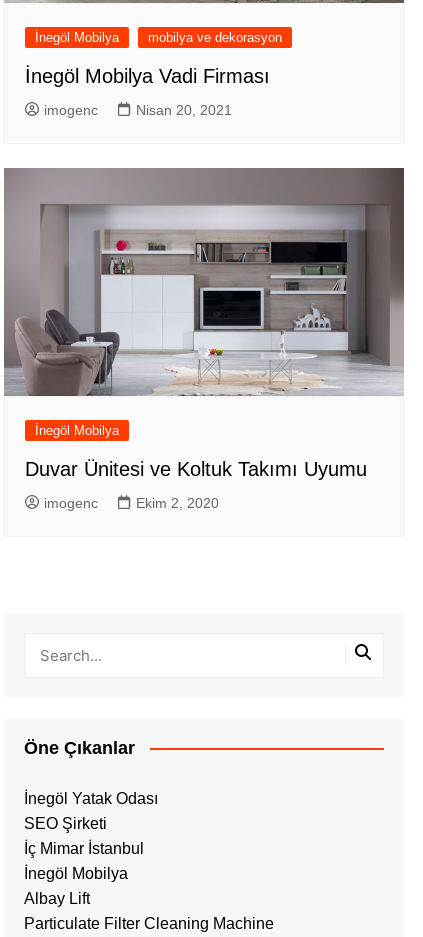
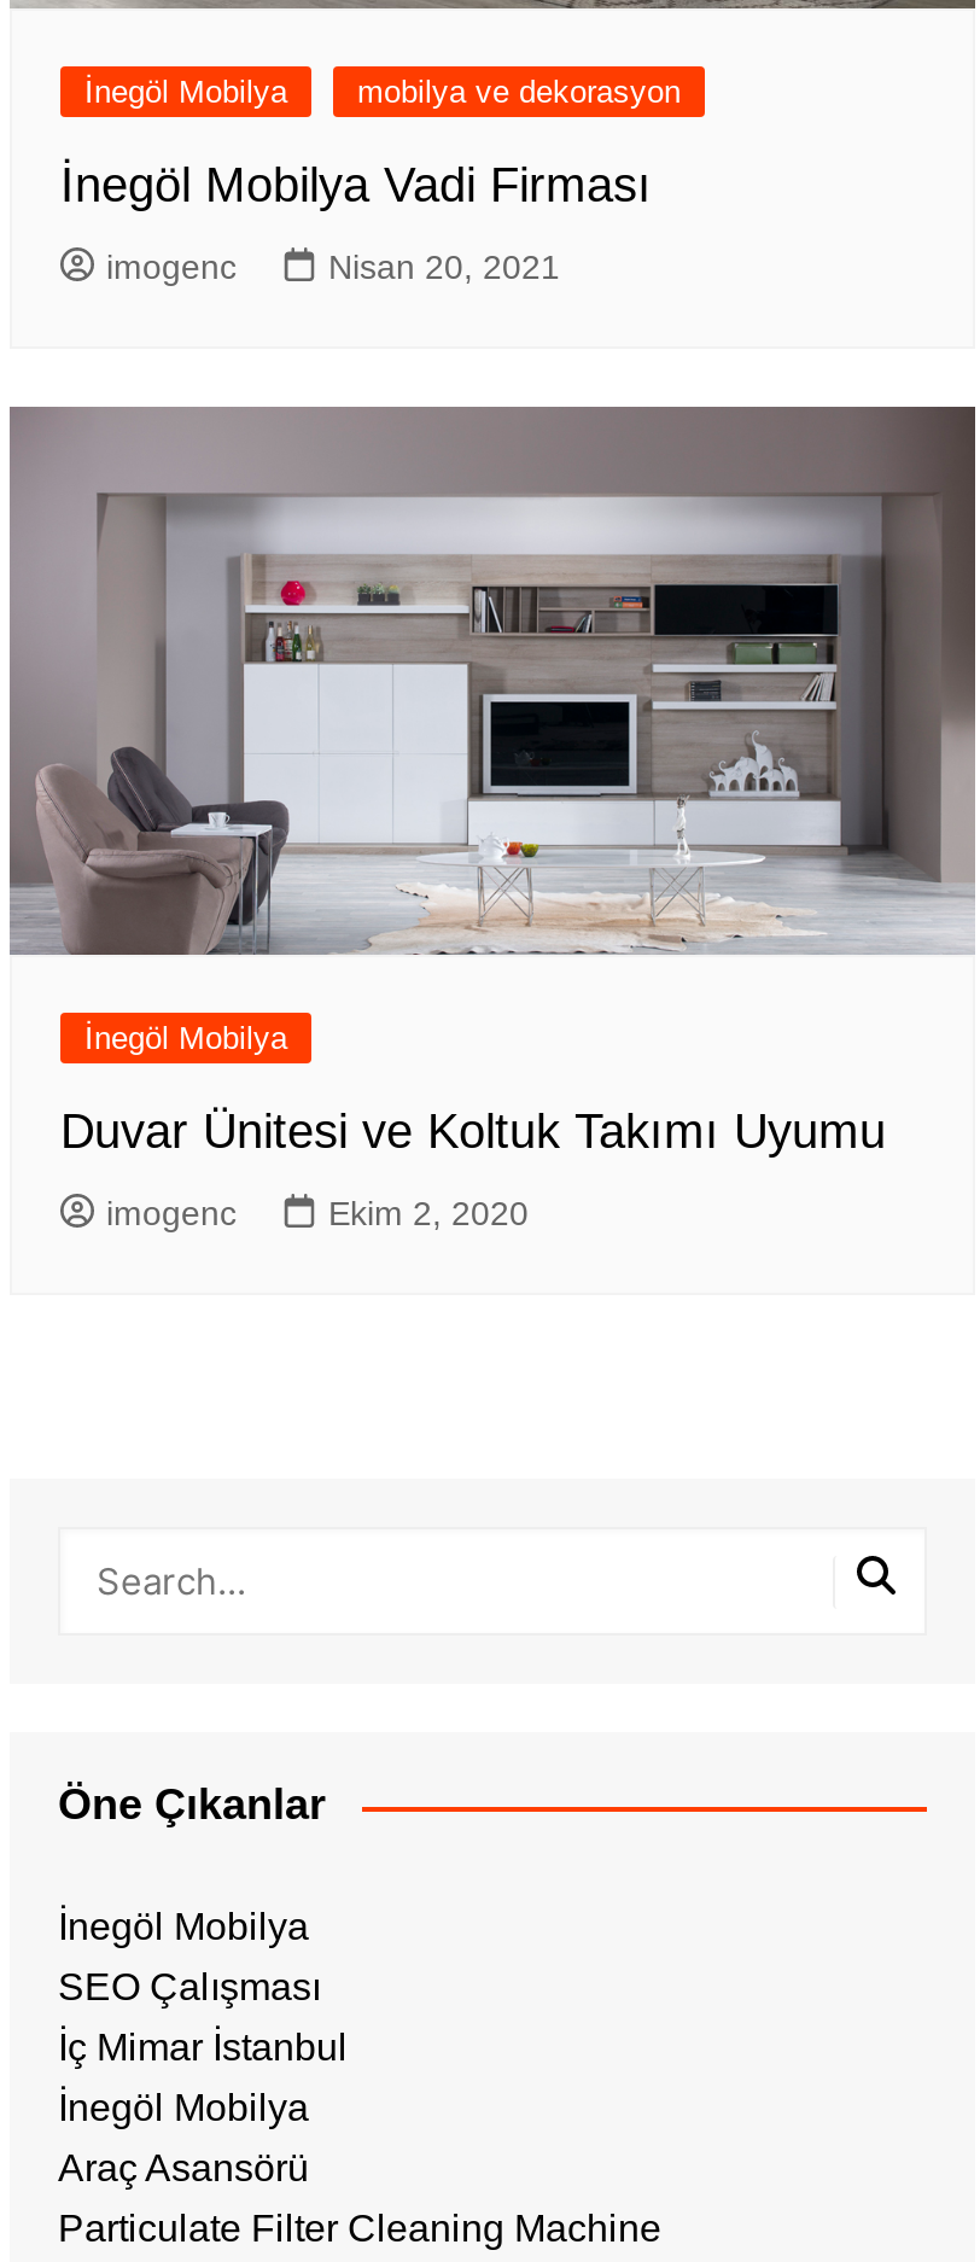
[24,790,158,807] İnegöl Yatak Odası -> [58,1906,309,1947] İnegöl Mobilya
[24,815,107,832] SEO Şirketi -> [58,1966,321,2007] SEO Çalışması
[24,890,90,907] Albay Lift -> [58,2147,309,2188] Araç Asansörü

